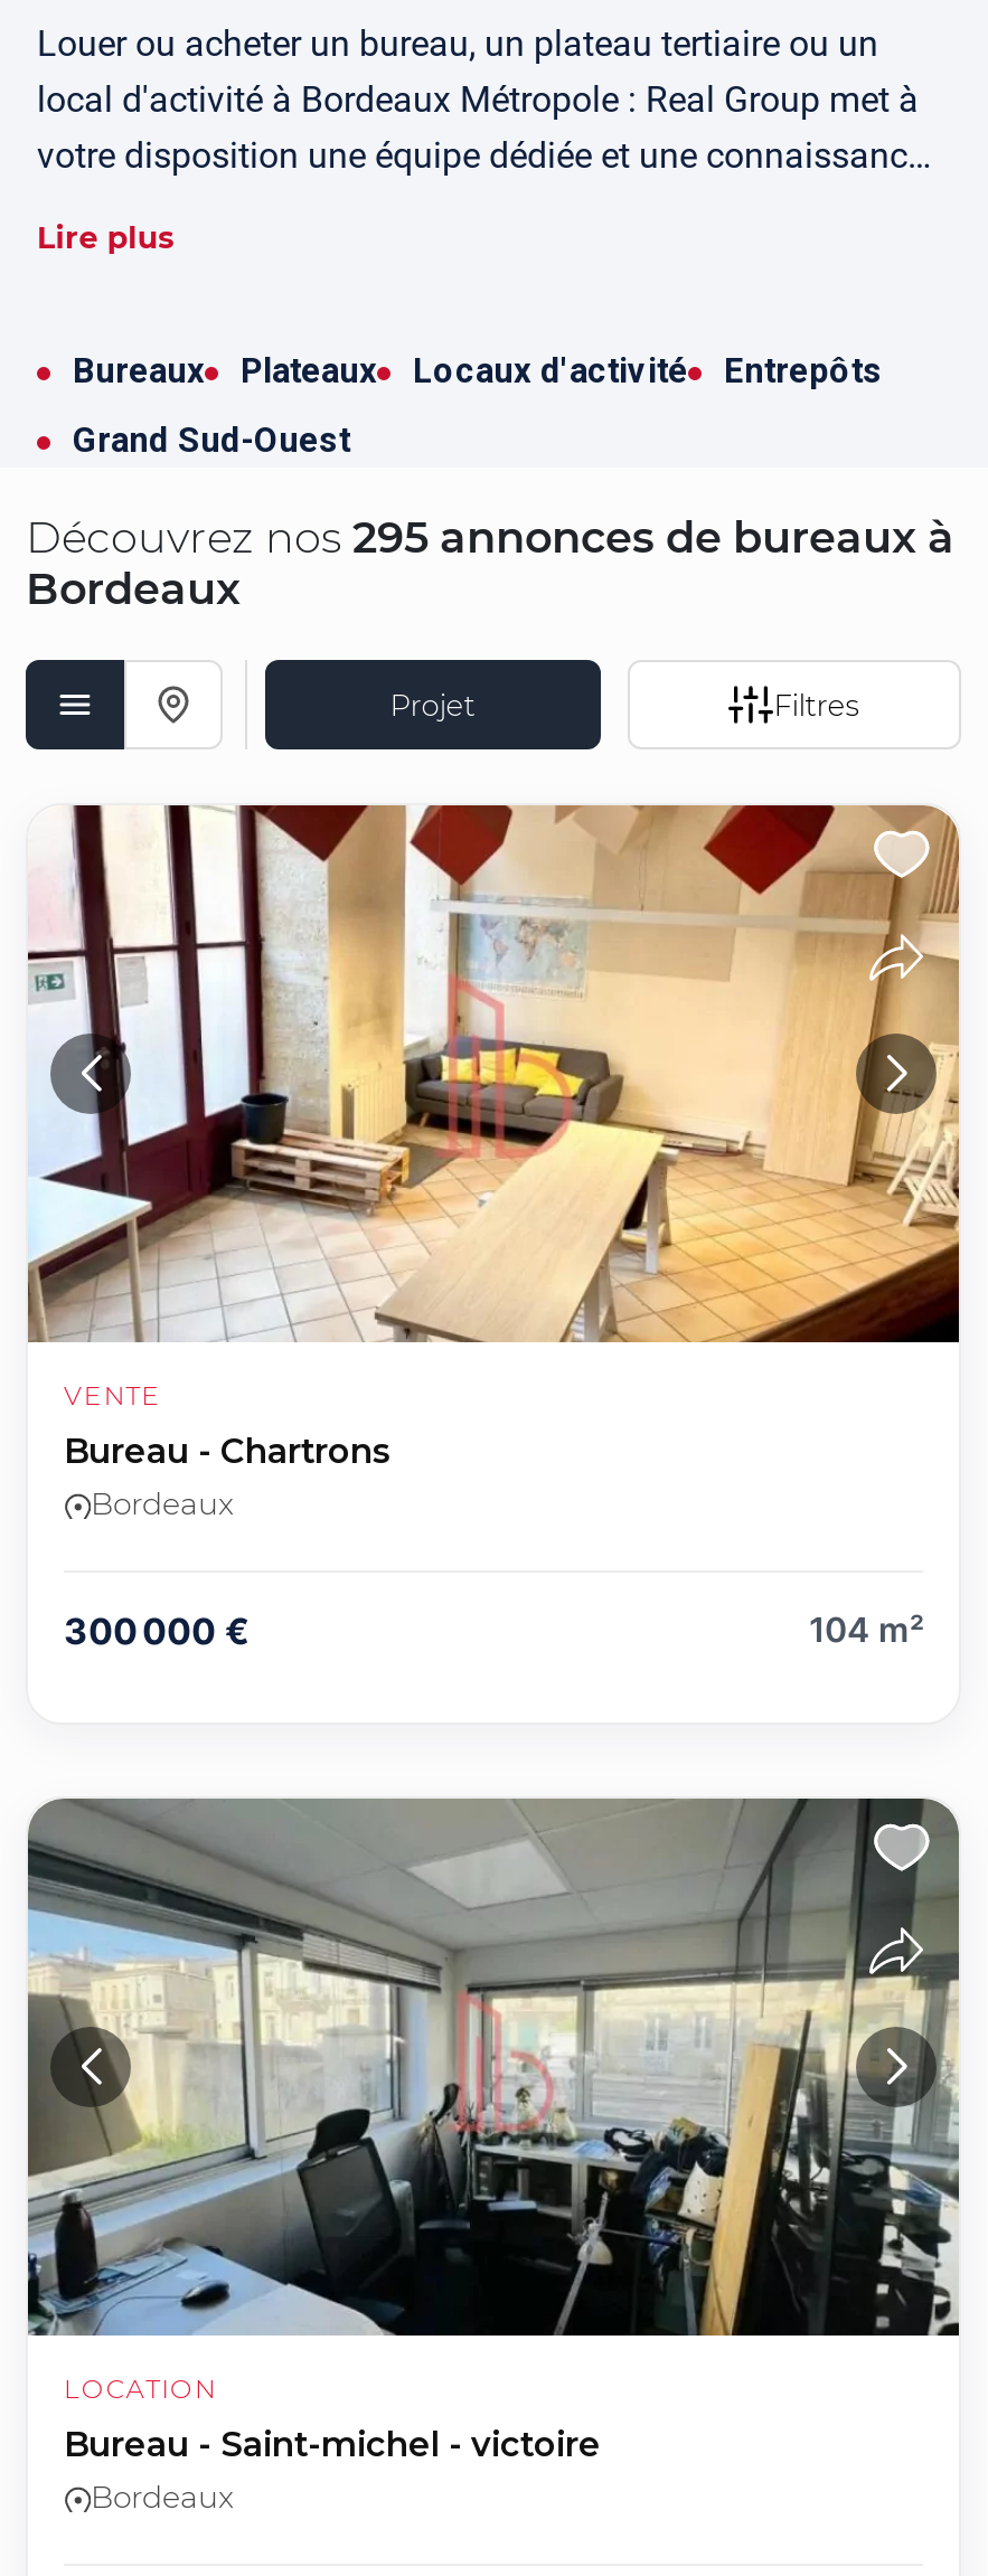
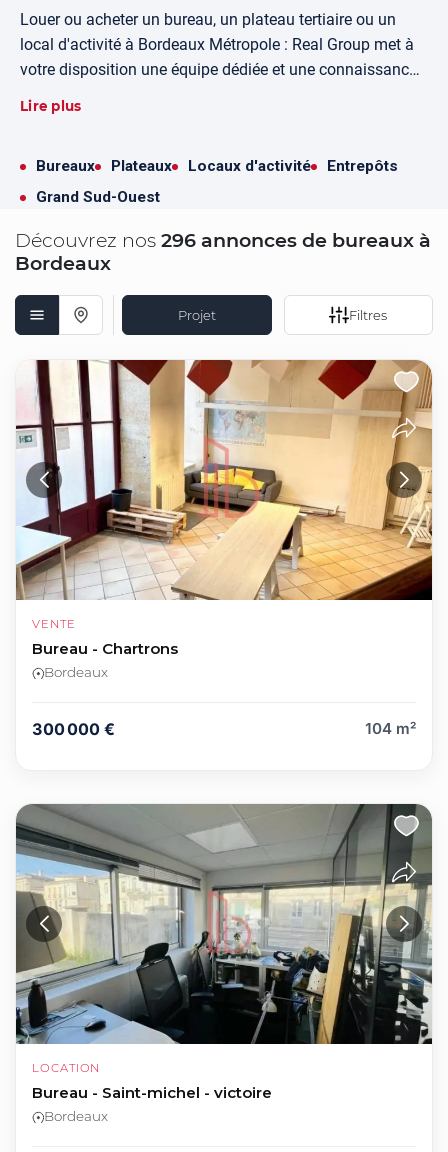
[26,511,954,564] Découvrez nos 295 annonces de bureaux à -> [15,228,431,252] Découvrez nos 296 annonces de bureaux à

